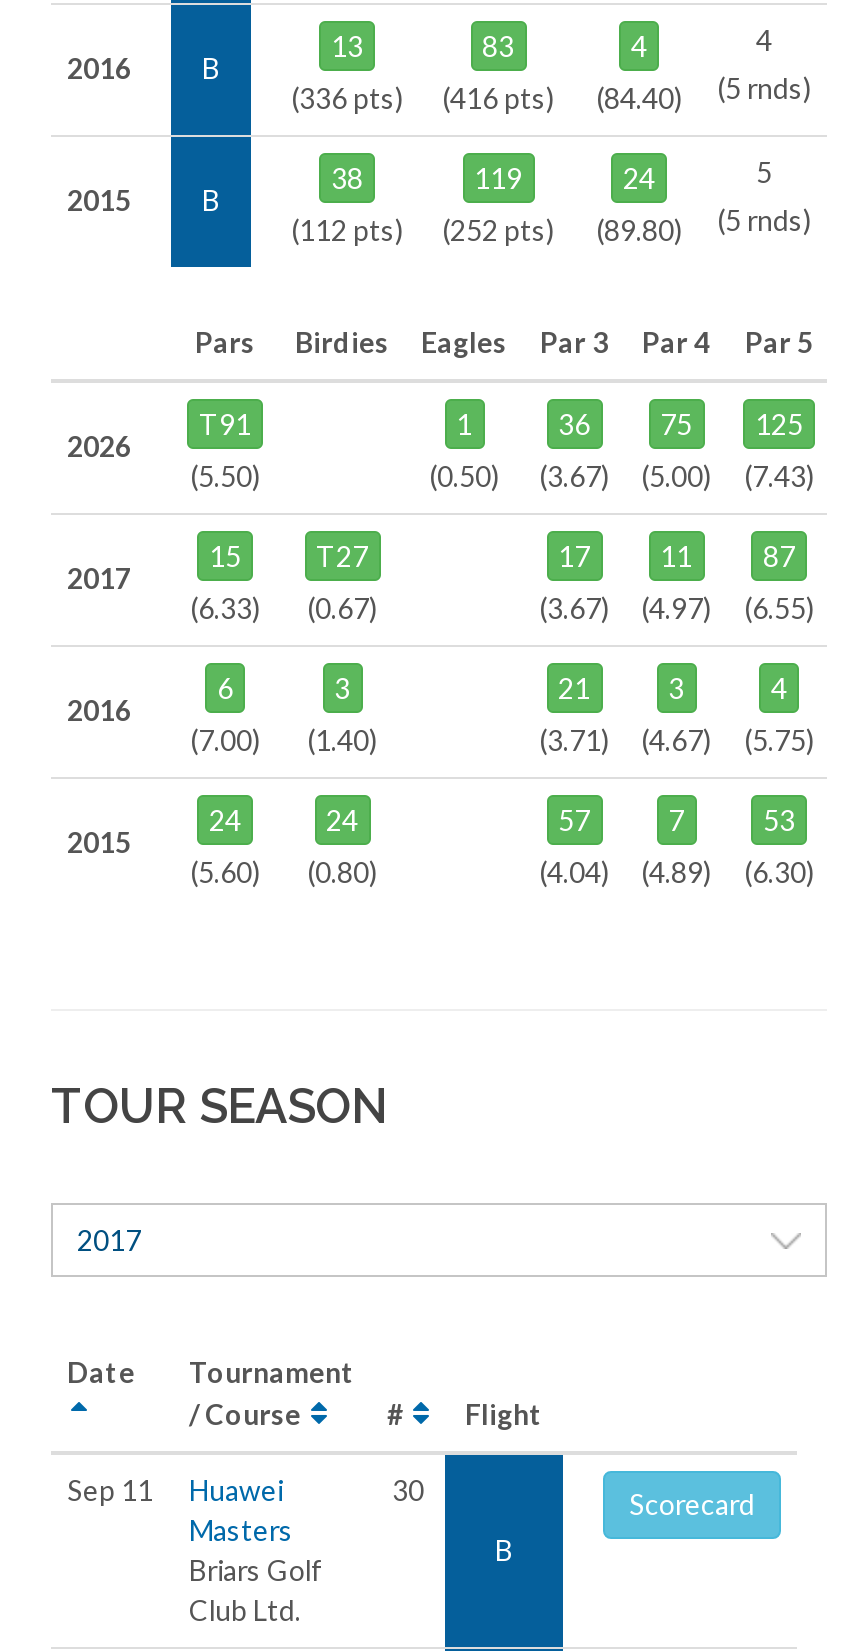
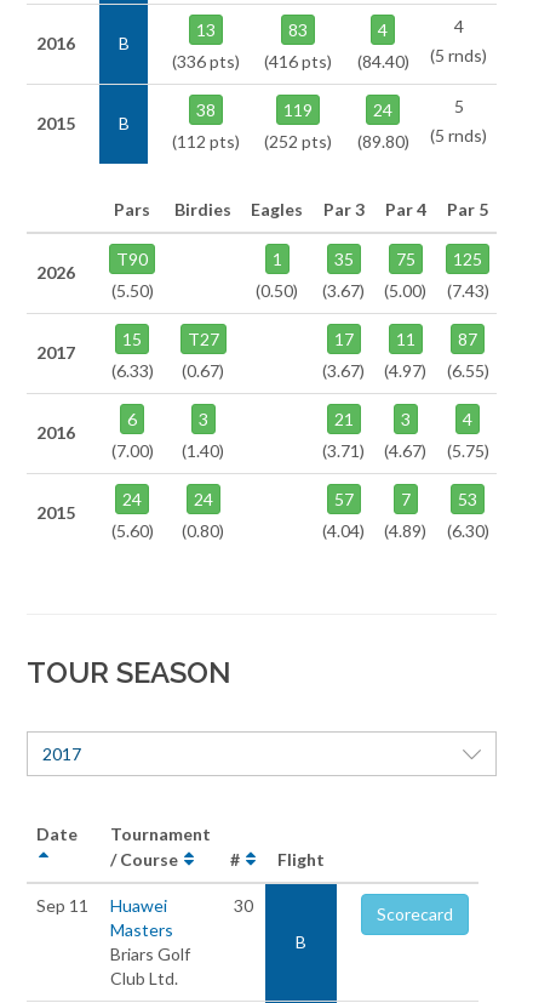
[199,407,251,441] T91 -> [116,249,148,269] T90
[558,407,590,441] 36 -> [334,249,353,269] 35

